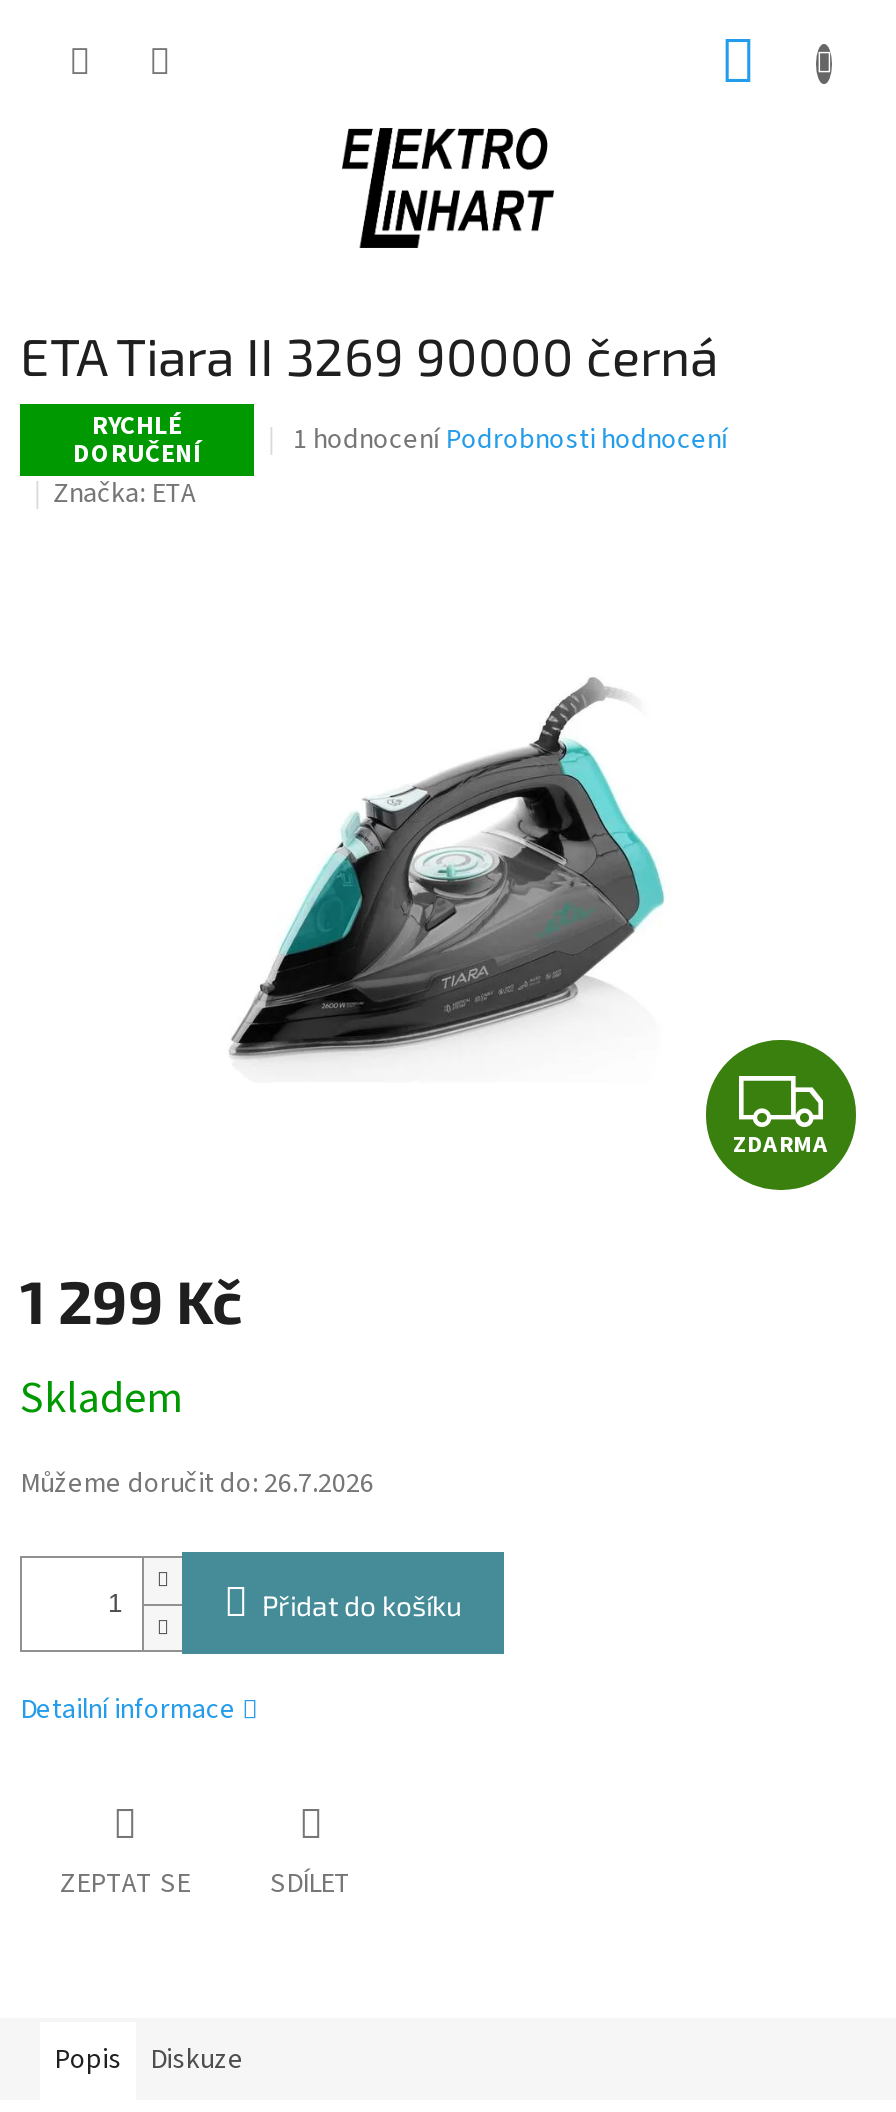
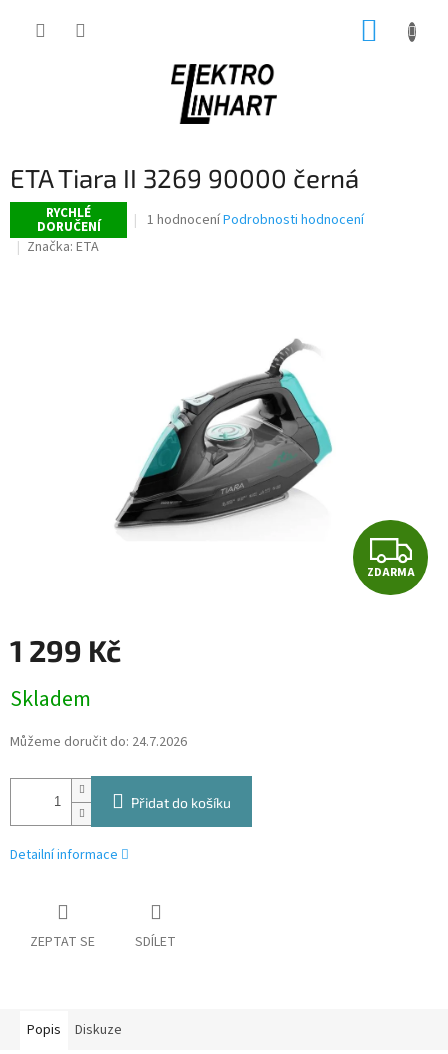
[20,1465,374,1505] Můžeme doručit do: 26.7.2026 -> [10,732,187,752] Můžeme doručit do: 24.7.2026

